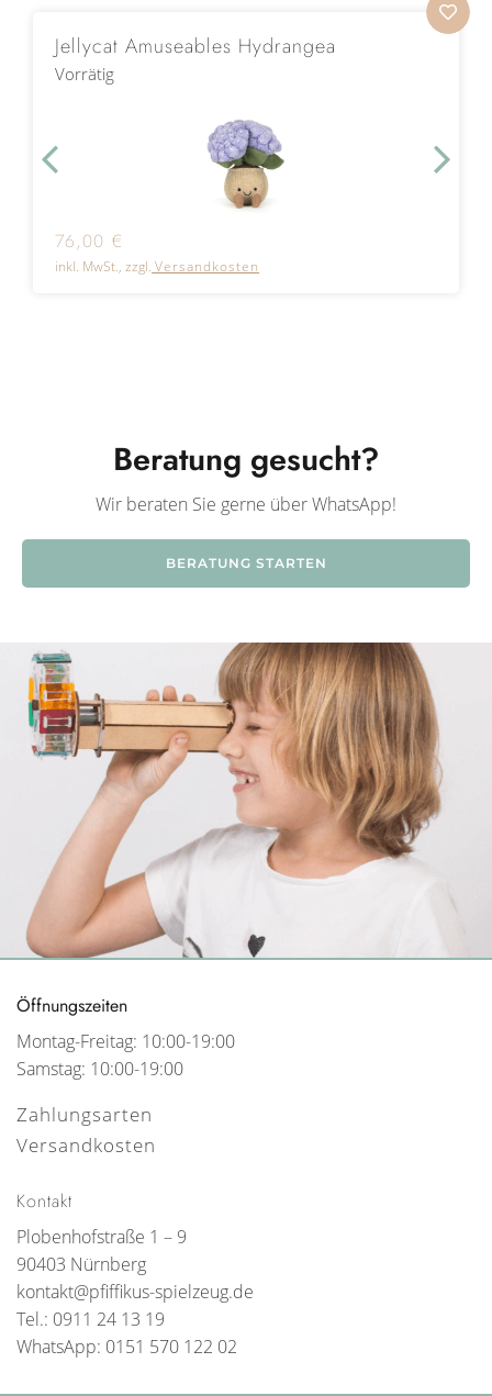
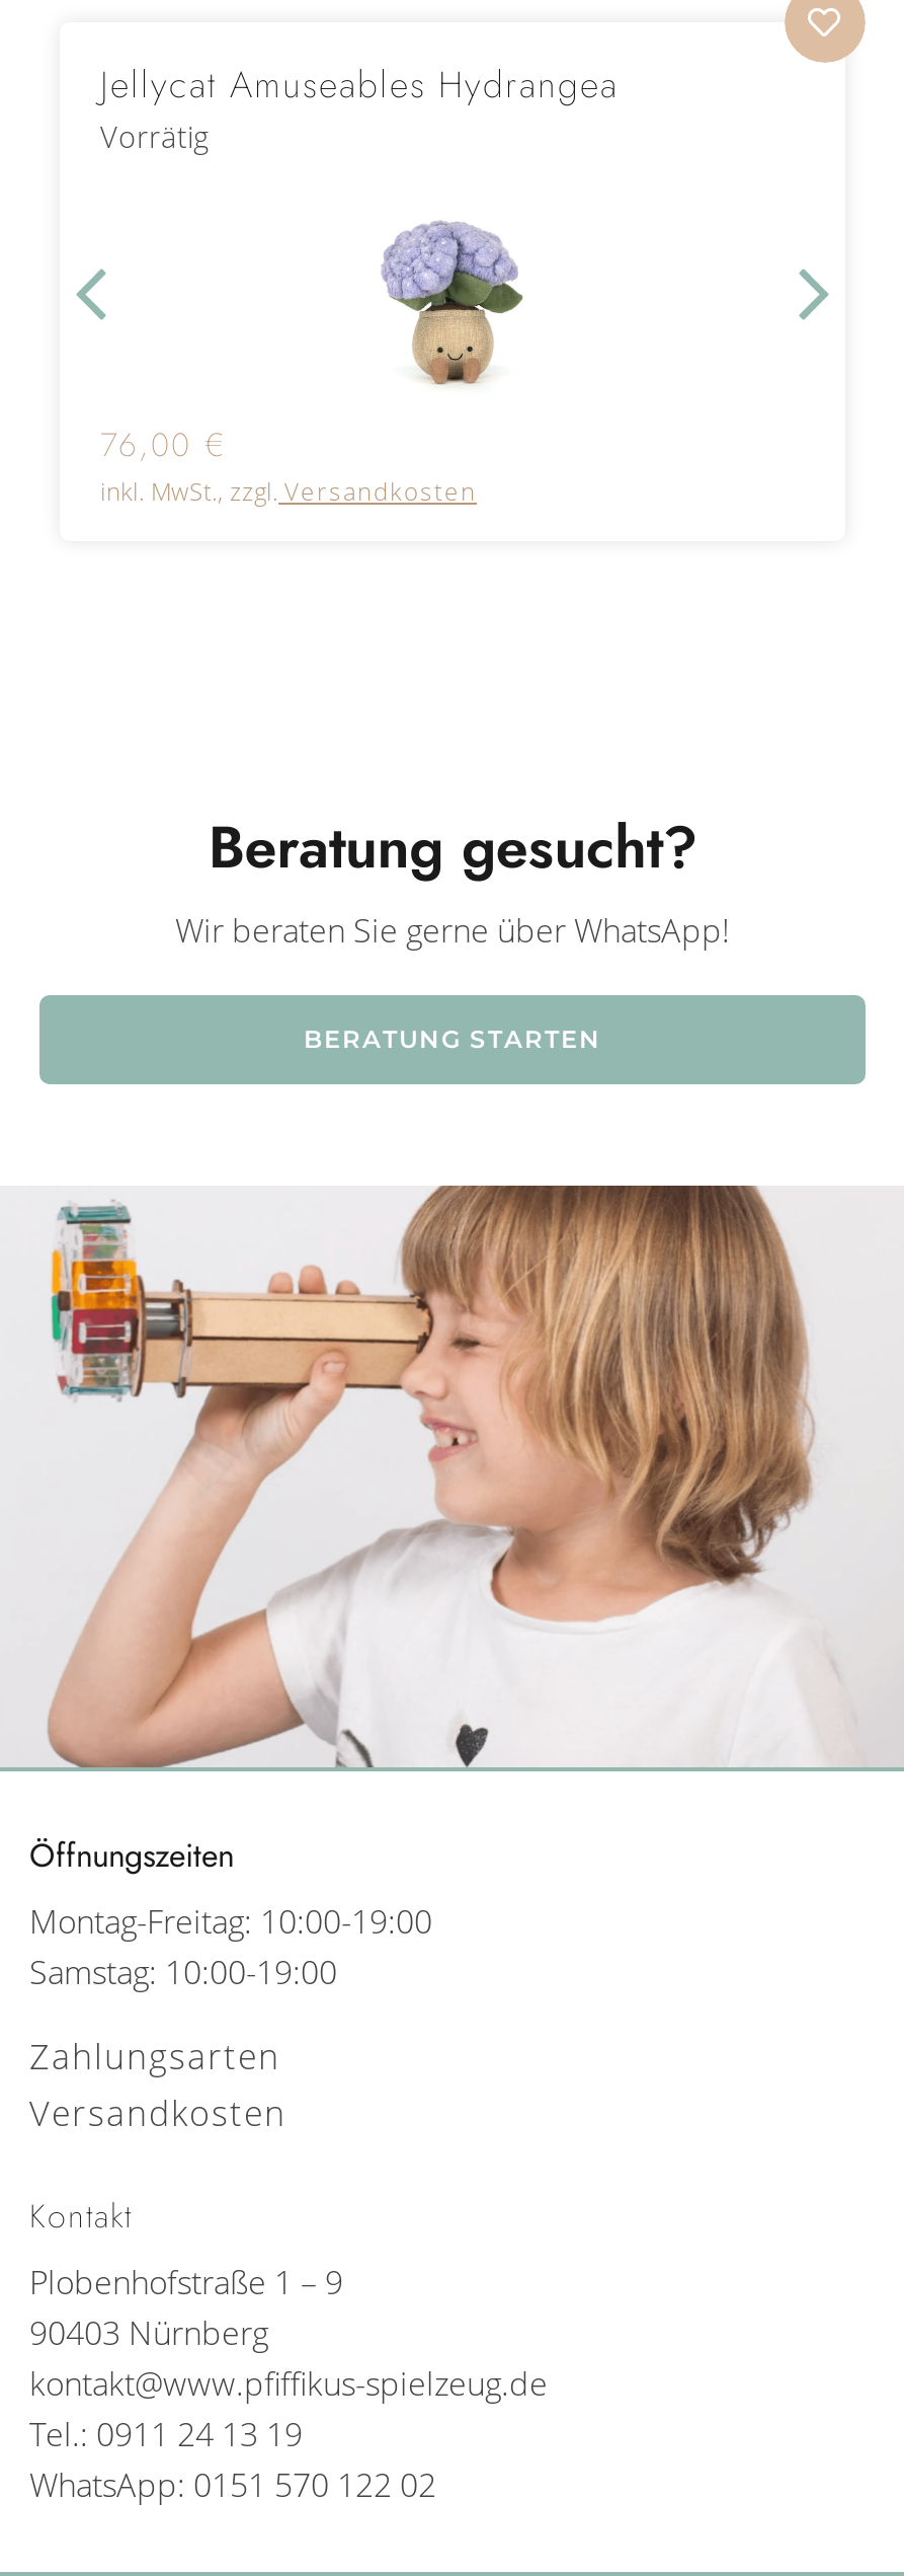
[16,1280,254,1304] kontakt@pfiffikus-spielzeug.de -> [29,2360,548,2405] kontakt@www.pfiffikus-spielzeug.de

